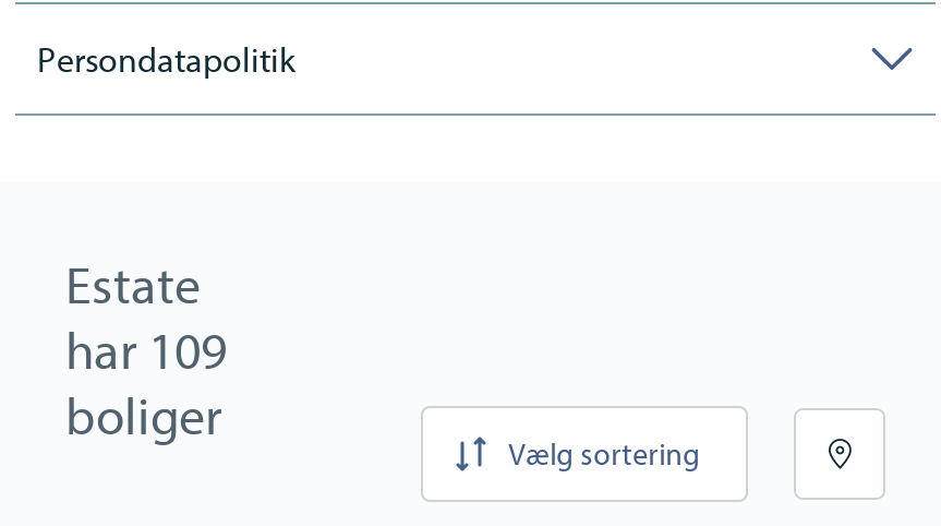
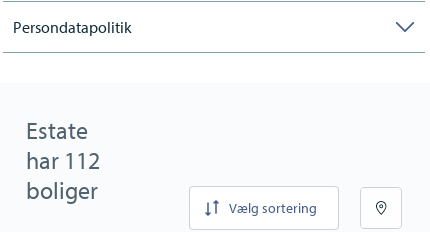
[65,316,227,382] har 109 -> [26,145,100,175] har 112

